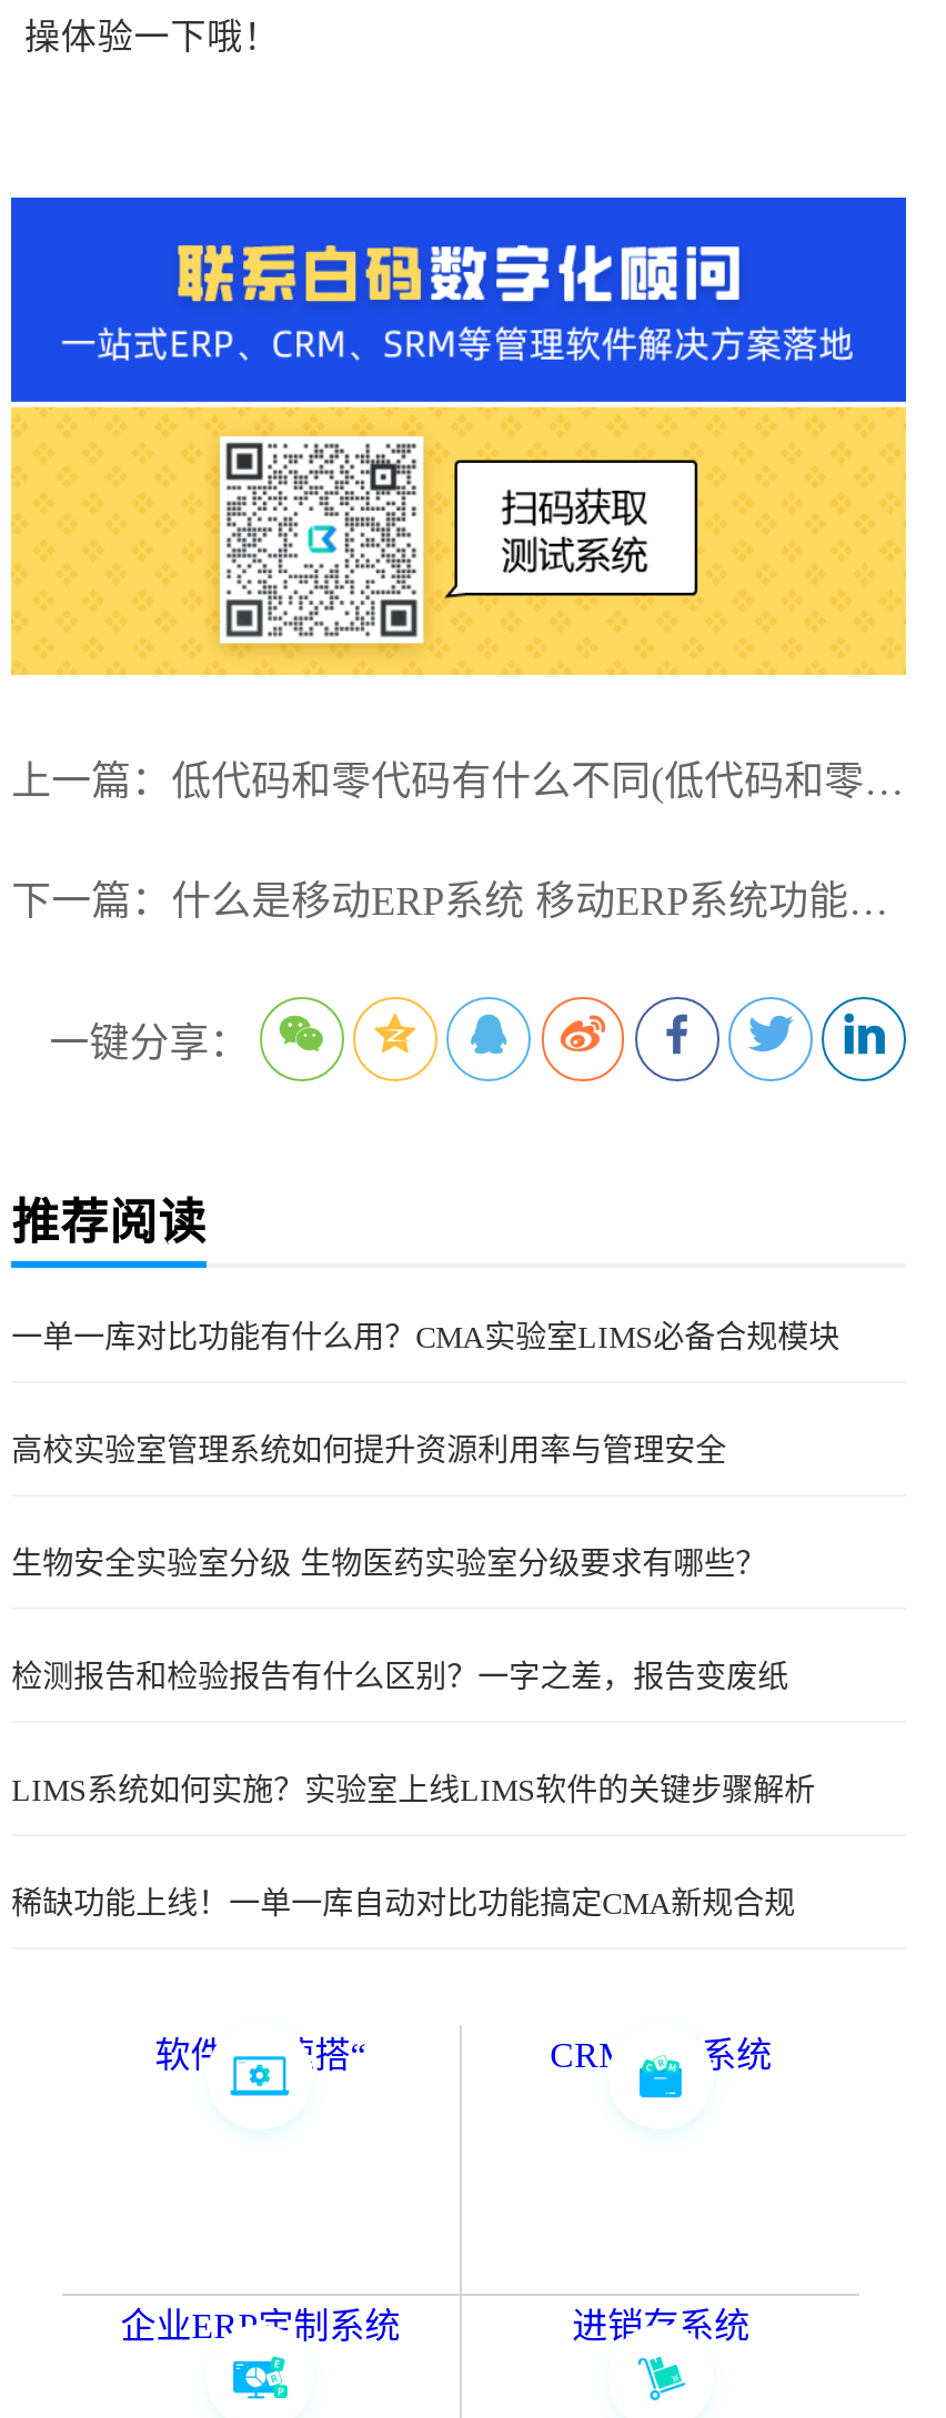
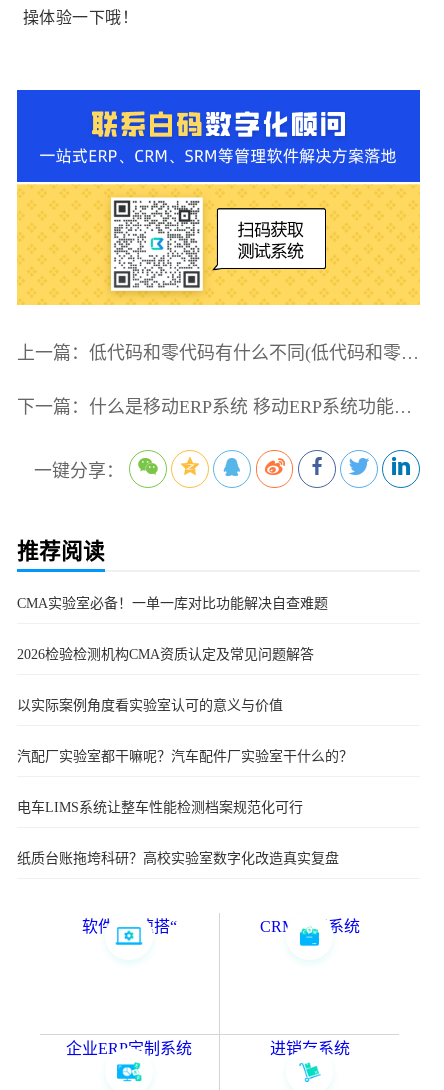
[11,1320,840,1353] 一单一库对比功能有什么用？CMA实验室LIMS必备合规模块 -> [17,595,328,610] CMA实验室必备！一单一库对比功能解决自查难题
[11,1433,726,1467] 高校实验室管理系统如何提升资源利用率与管理安全 -> [17,647,314,662] 2026检验检测机构CMA资质认定及常见问题解答
[11,1547,766,1580] 生物安全实验室分级 生物医药实验室分级要求有哪些？ -> [17,698,283,713] 以实际案例角度看实验室认可的意义与价值
[11,1660,789,1694] 检测报告和检验报告有什么区别？一字之差，报告变废纸 -> [17,749,353,764] 汽配厂实验室都干嘛呢？汽车配件厂实验室干什么的？
[11,1774,815,1807] LIMS系统如何实施？实验室上线LIMS软件的关键步骤解析 -> [17,800,303,815] 电车LIMS系统让整车性能检测档案规范化可行
[11,1887,795,1920] 稀缺功能上线！一单一库自动对比功能搞定CMA新规合规 -> [17,851,339,866] 纸质台账拖垮科研？高校实验室数字化改造真实复盘

